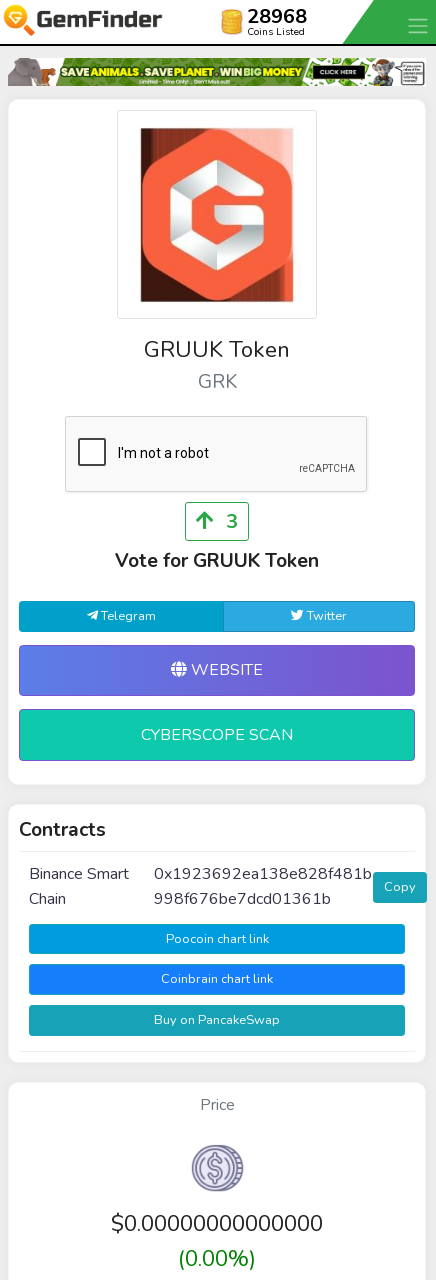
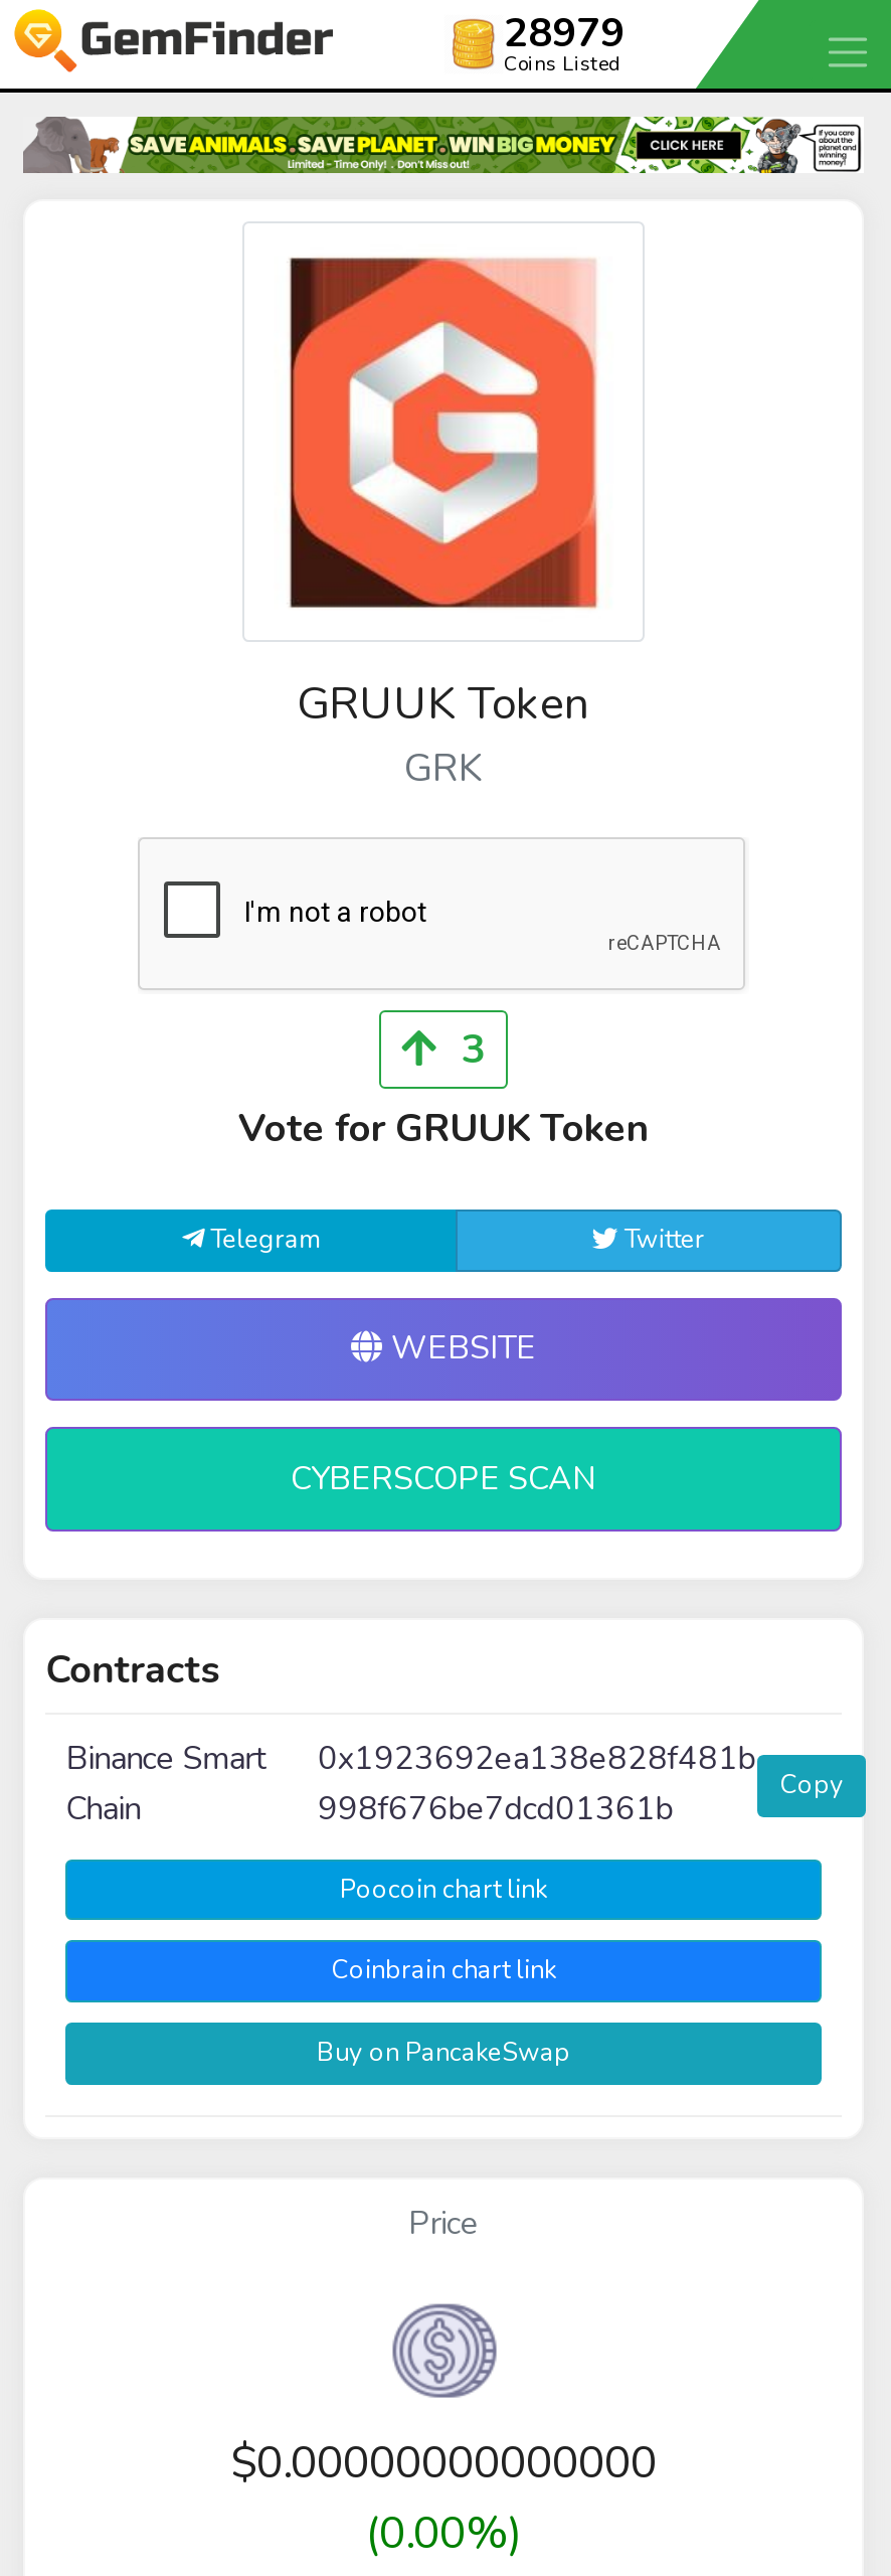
[247,3,307,30] 28968 -> [504,6,625,60] 28979

